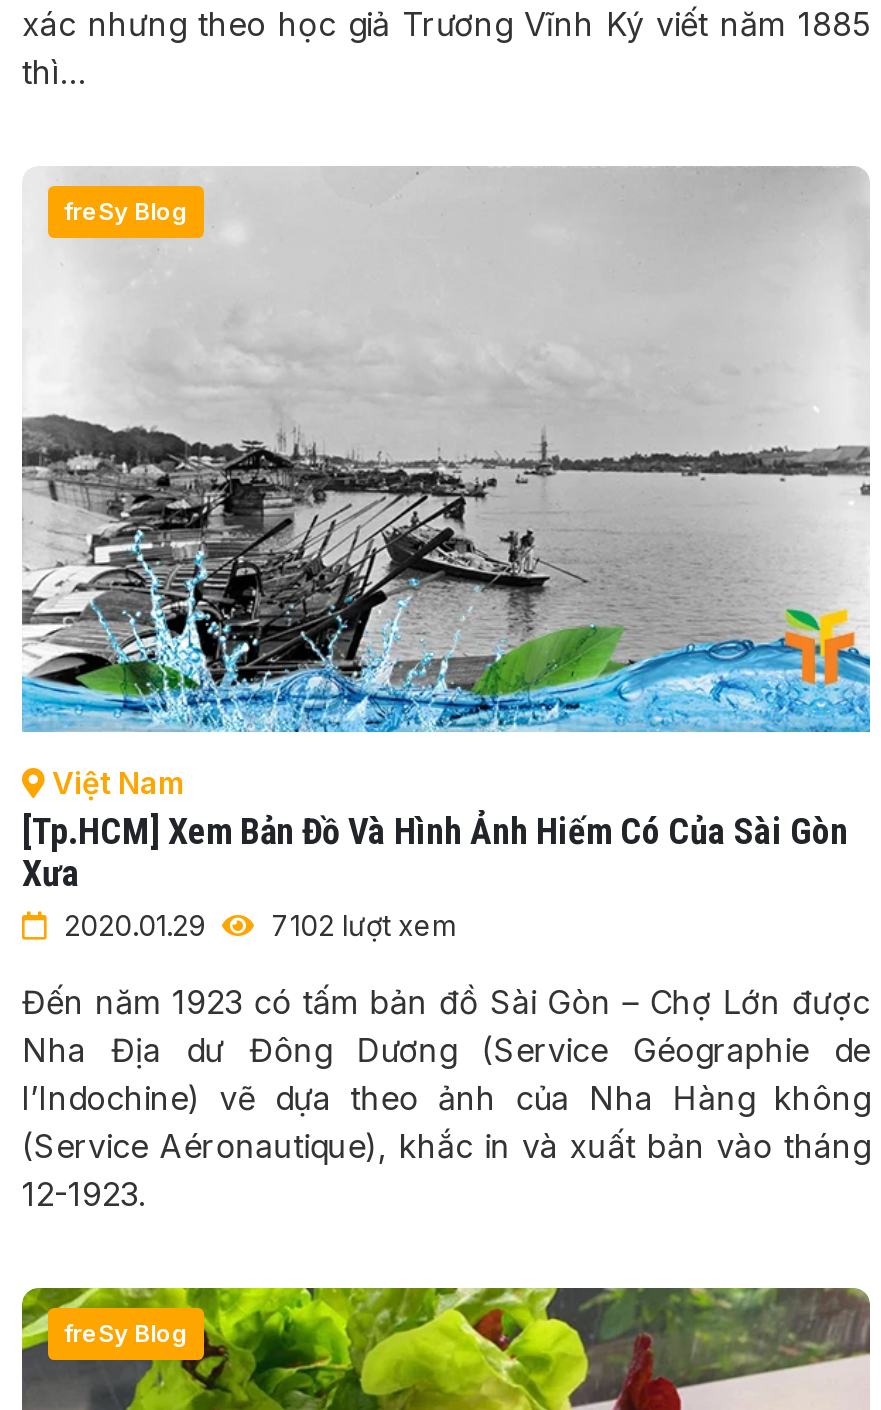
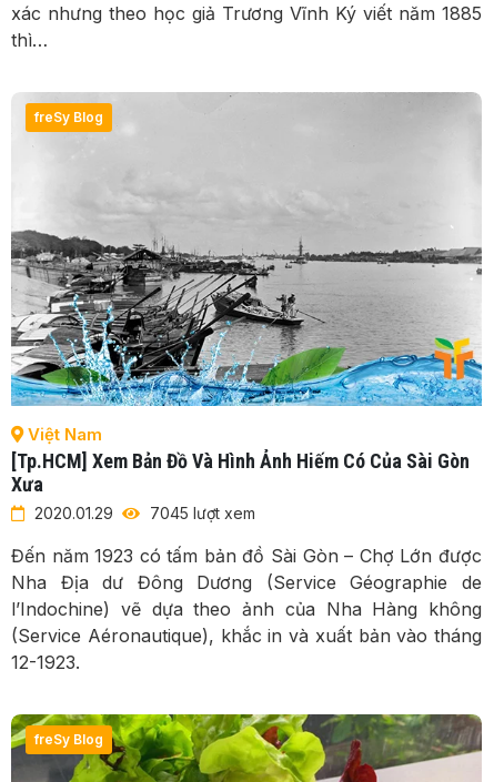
[56,908,454,942] 2020.01.29 7102 lượt xem -> [30,503,255,522] 2020.01.29 7045 lượt xem

